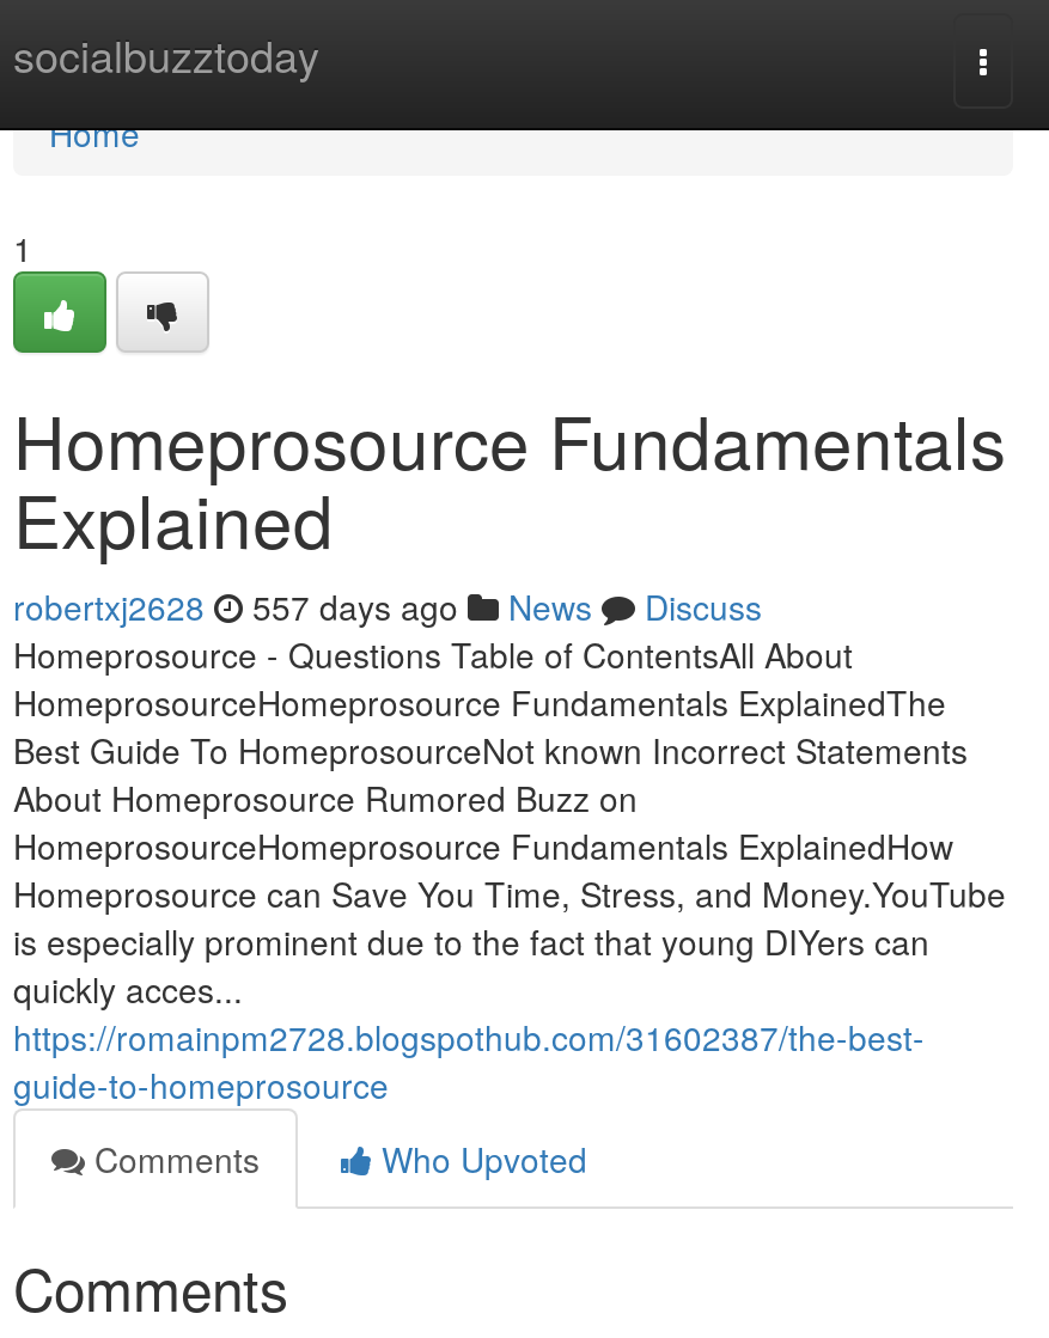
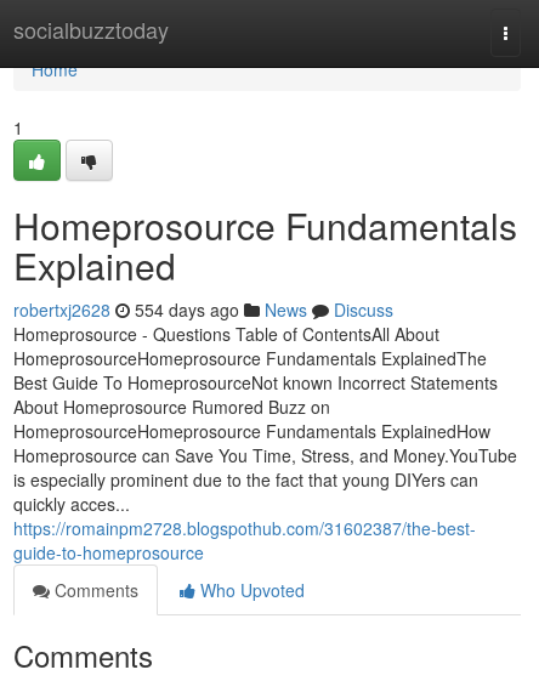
[13,582,762,630] robertxj2628 557 days ago News Discuss -> [13,297,393,322] robertxj2628 554 days ago News Discuss

